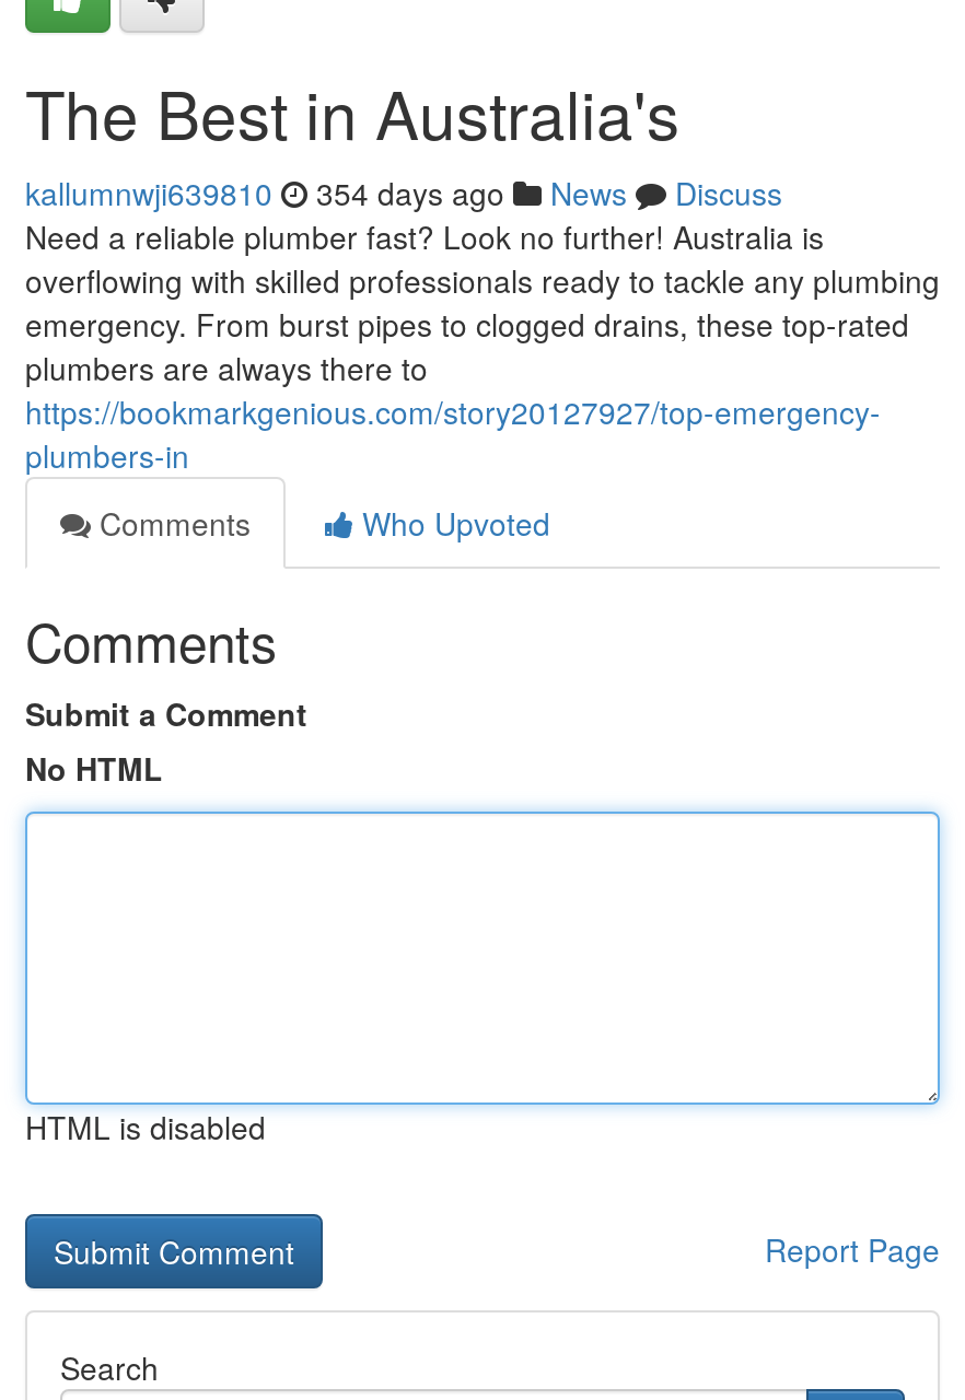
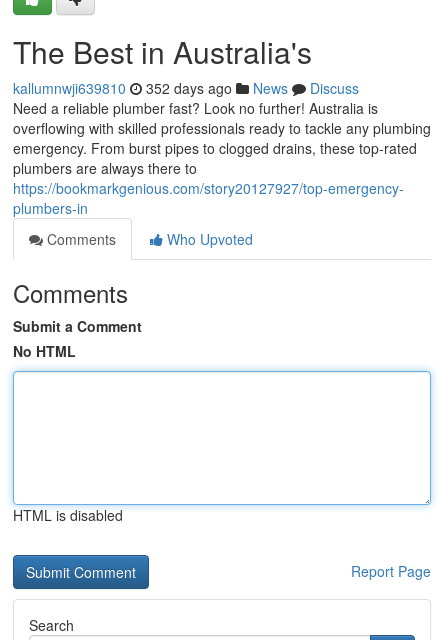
[25,171,782,214] kallumnwji639810 354 days ago News Discuss -> [13,78,359,98] kallumnwji639810 352 days ago News Discuss

